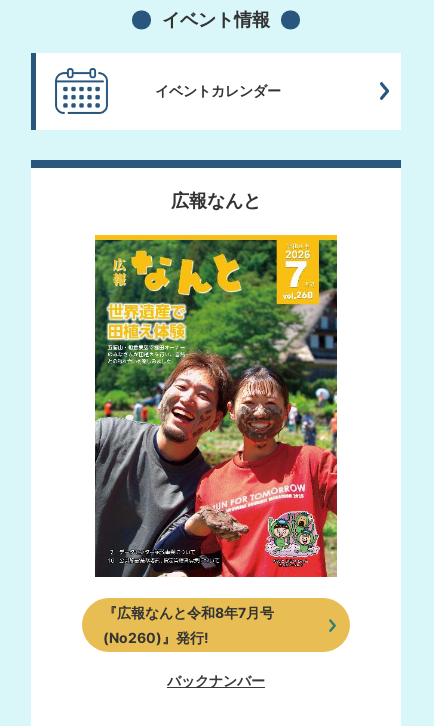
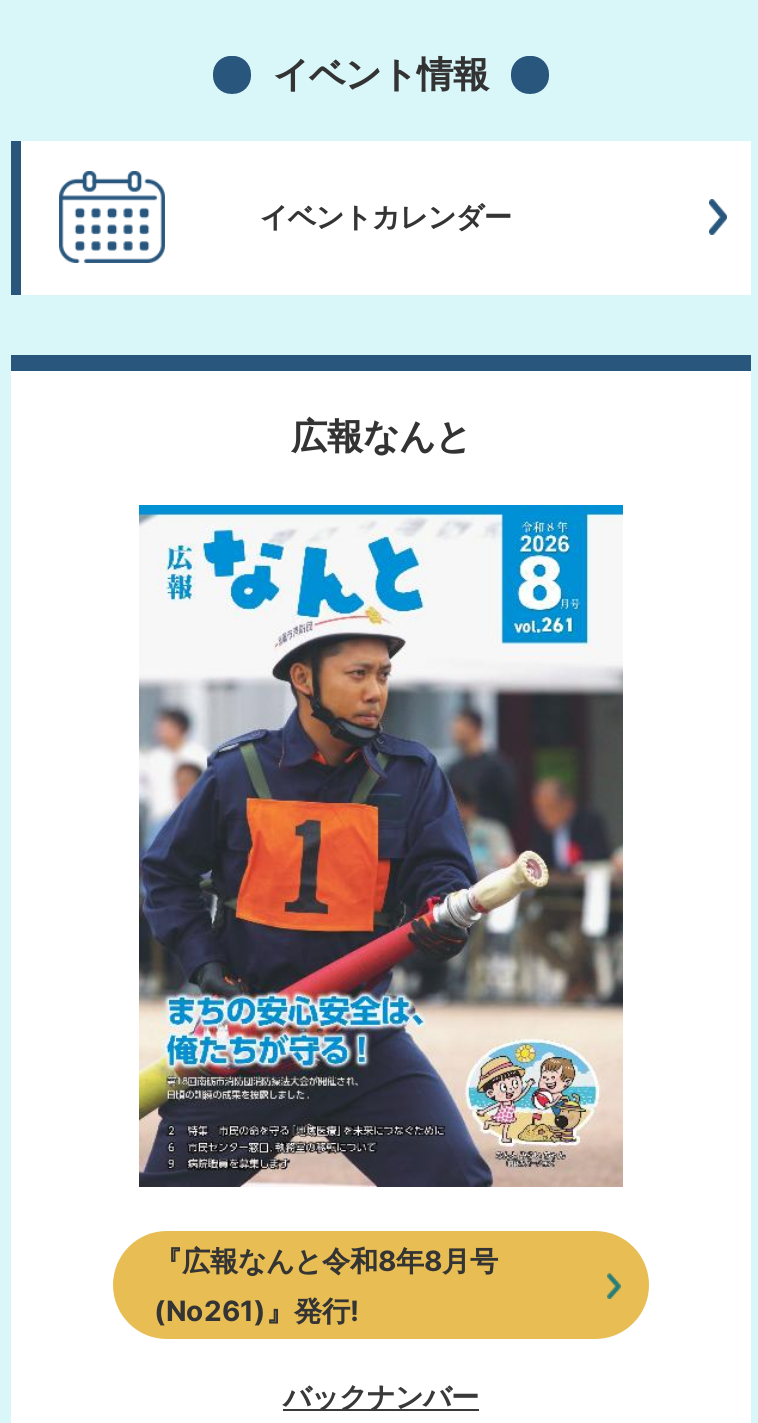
[94,234,338,621] [image] | 『広報なんと令和8年7月号 -> [137,503,625,1277] [image] | 『広報なんと令和8年8月号
[102,629,208,646] (No260)』発行! -> [154,1293,360,1327] (No261)』発行!

